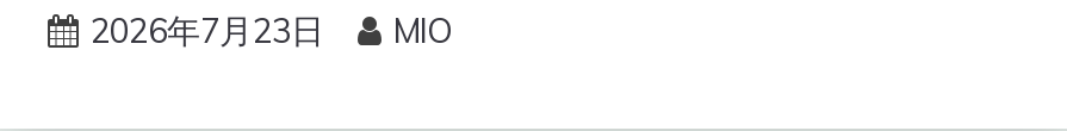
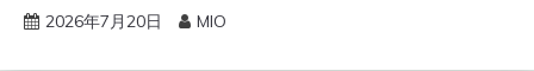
[91,10,453,53] 2026年7月23日 MIO -> [45,10,226,32] 2026年7月20日 MIO

